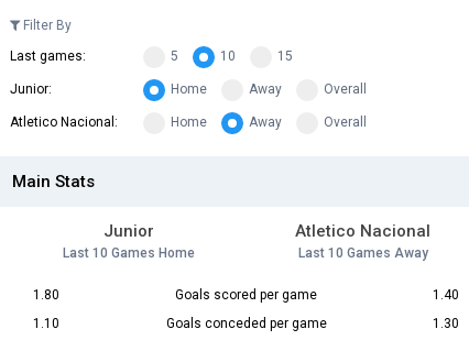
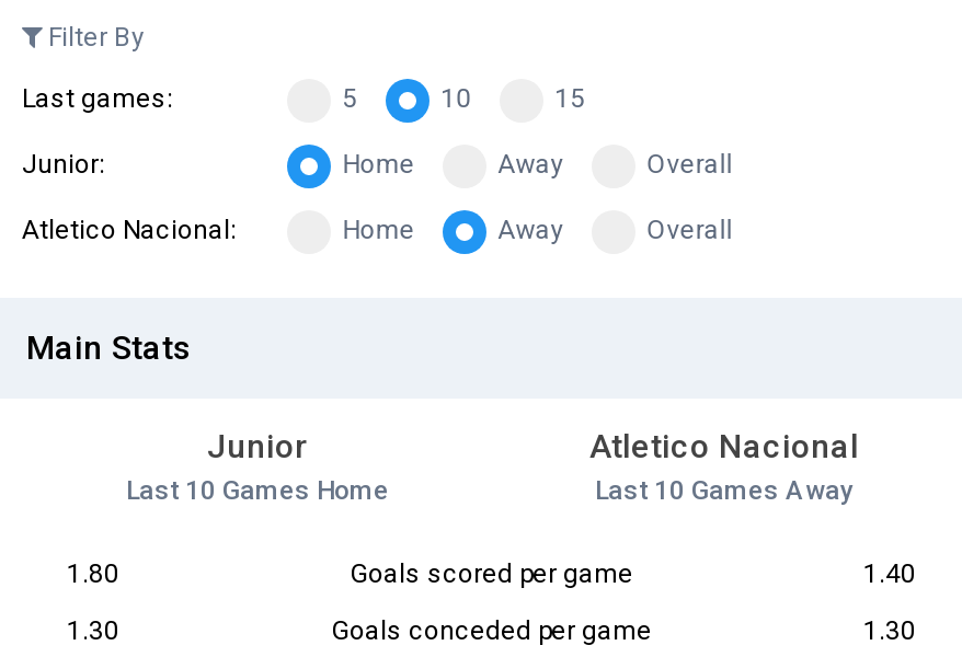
[32,316,59,331] 1.10 -> [67,616,119,646] 1.30

